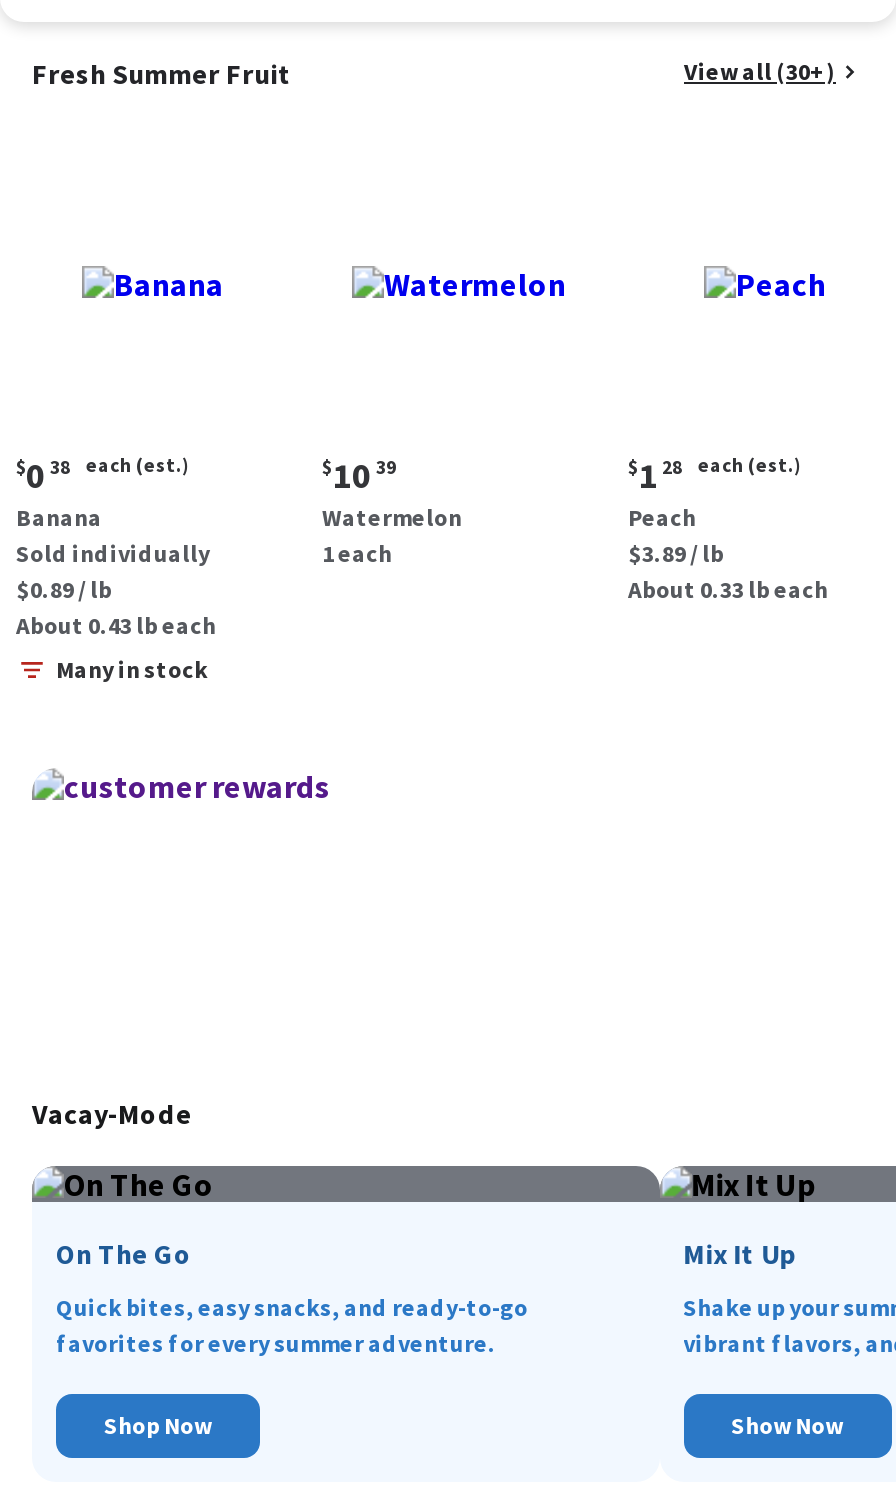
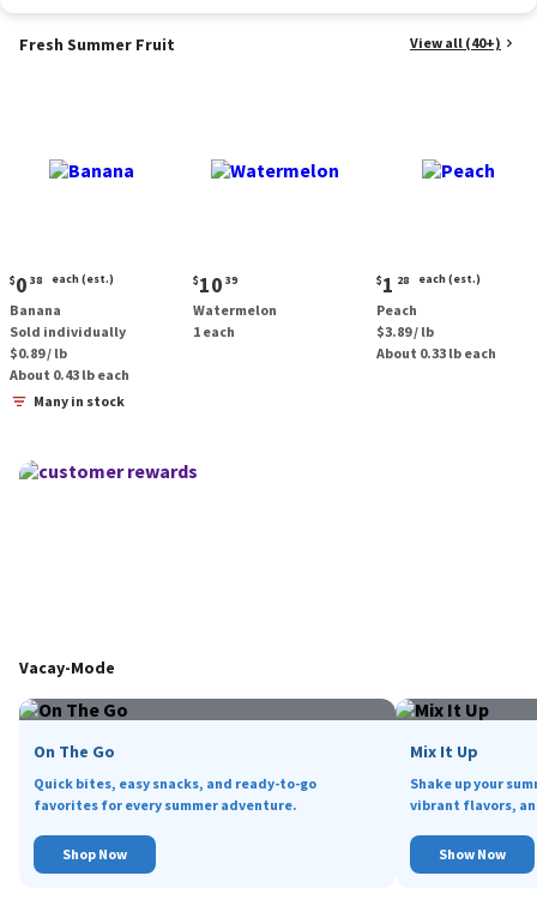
[684,56,836,86] View all (30+) -> [410,34,501,52] View all (40+)

